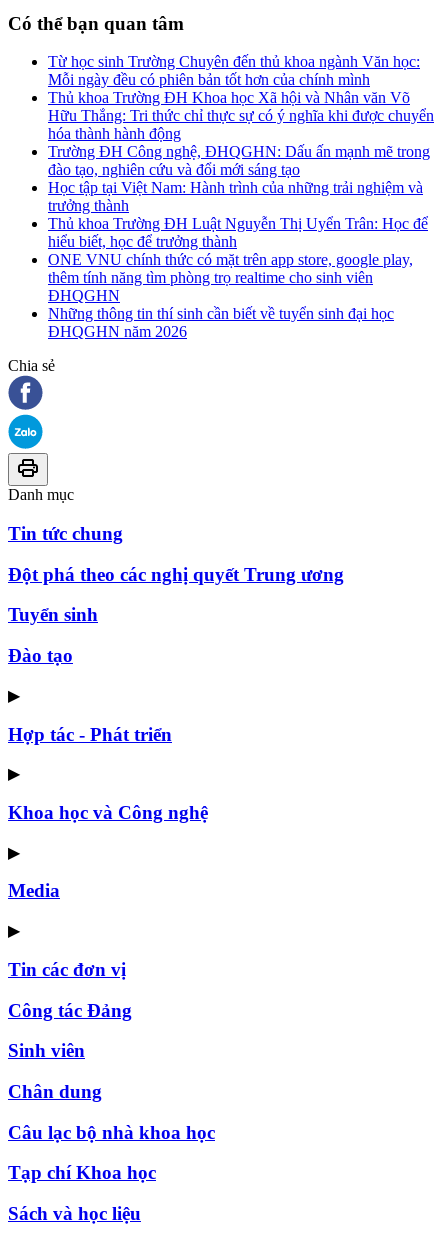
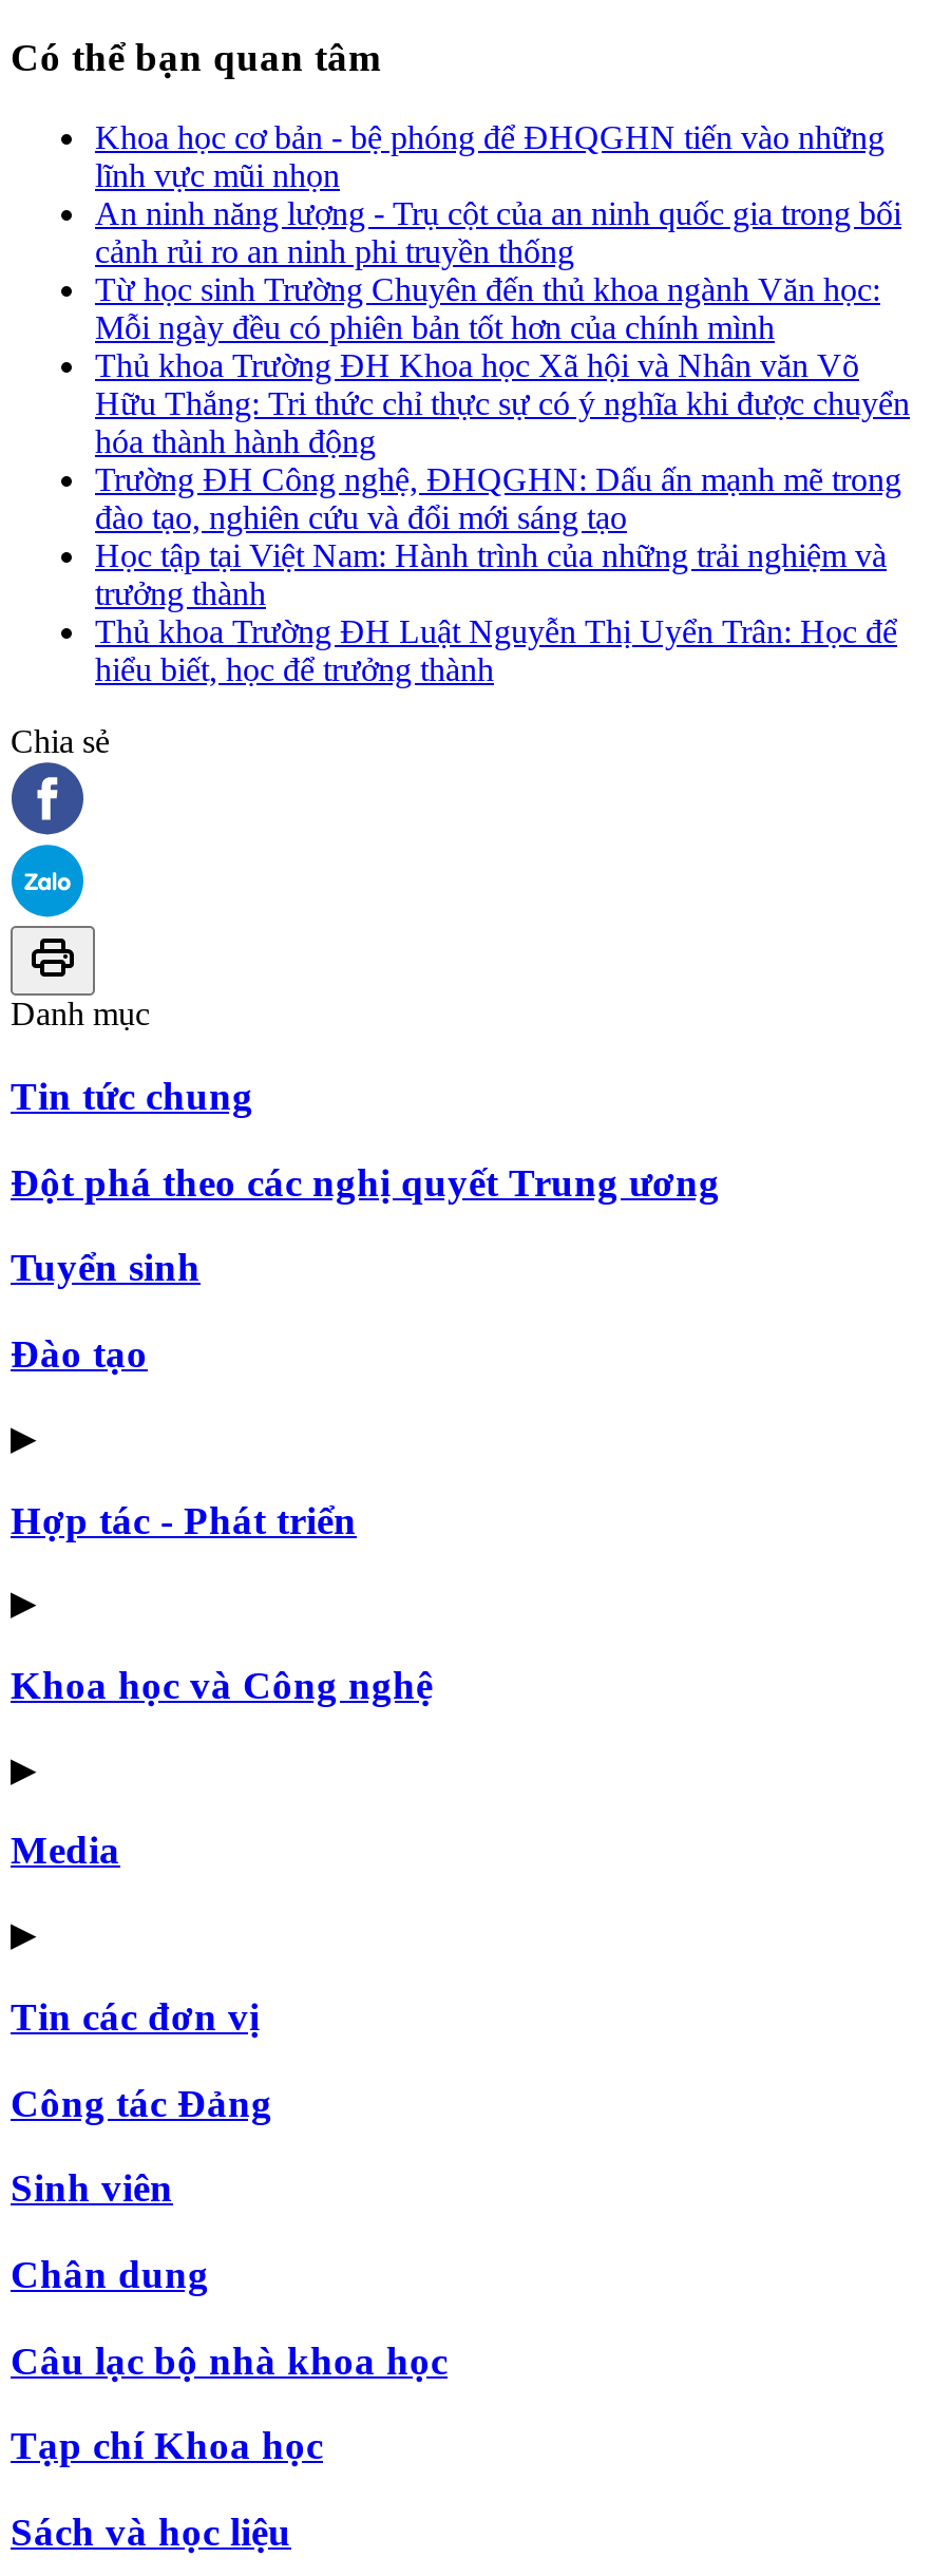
none -> [95,120,901,270] Khoa học cơ bản - bệ phóng để ĐHQGHN tiến vào những | lĩnh vực mũi nhọn | An ninh năng lượng - Trụ cột của an ninh quốc gia trong bối | cảnh rủi ro an ninh phi truyền thống
moved [48,53,434,250] -> [95,272,910,688]: Từ học sinh Trường Chuyên đến thủ khoa ngành Văn học: | Mỗi ngày đều có phiên bản tốt hơn của chính mình | Thủ khoa Trường ĐH Khoa học Xã hội và Nhân văn Võ | ... | Thủ khoa Trường ĐH Luật Nguyễn Thị Uyển Trân: Học để | hiểu biết, học để trưởng thành
[48,251,413,340] ONE VNU chính thức có mặt trên app store, google play, | thêm tính năng tìm phòng trọ realtime cho sinh viên | ĐHQGHN | Những thông tin thí sinh cần biết về tuyển sinh đại học | ĐHQGHN năm 2026 -> none

